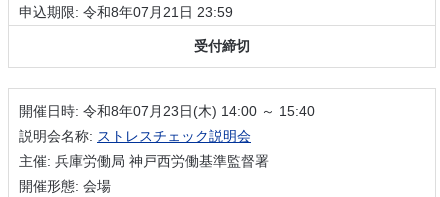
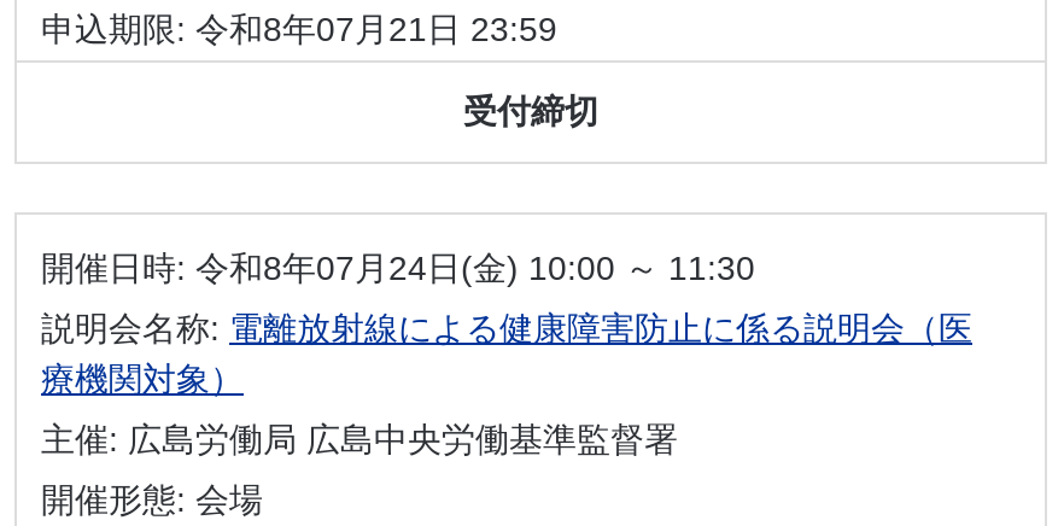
[19,103,315,119] 開催日時:令和8年07月23日(木) 14:00 ～ 15:40 -> [41,248,755,286] 開催日時:令和8年07月24日(金) 10:00 ～ 11:30
[19,128,251,144] 説明会名称:ストレスチェック説明会 -> [41,308,972,397] 説明会名称:電離放射線による健康障害防止に係る説明会（医 | 療機関対象）
[19,153,269,169] 主催: 兵庫労働局 神戸西労働基準監督署 -> [41,419,678,457] 主催: 広島労働局 広島中央労働基準監督署

